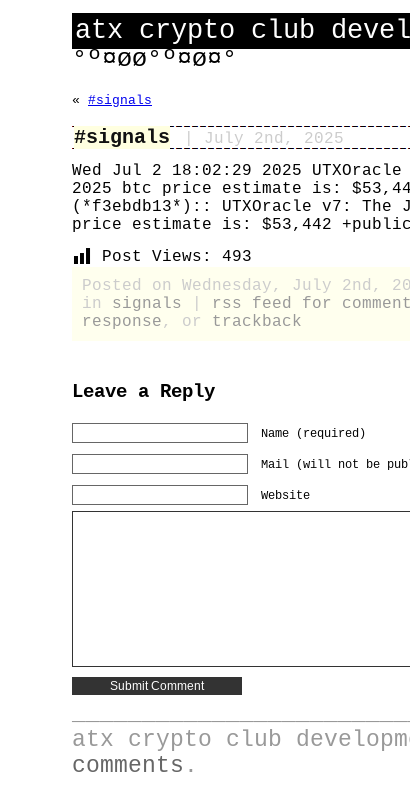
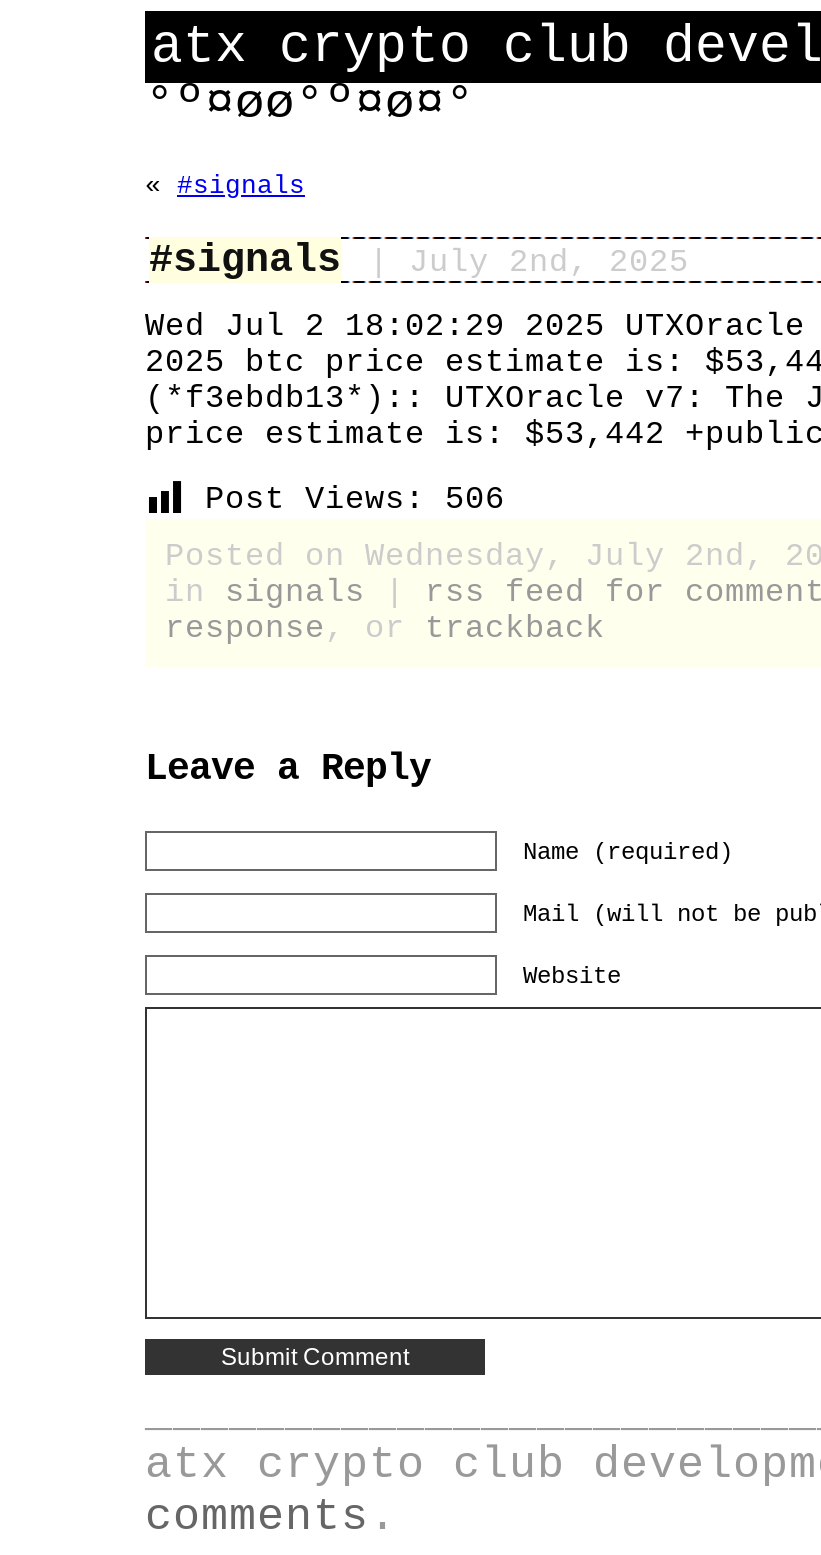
[102,248,252,266] Post Views: 493 -> [205,482,505,518] Post Views: 506

